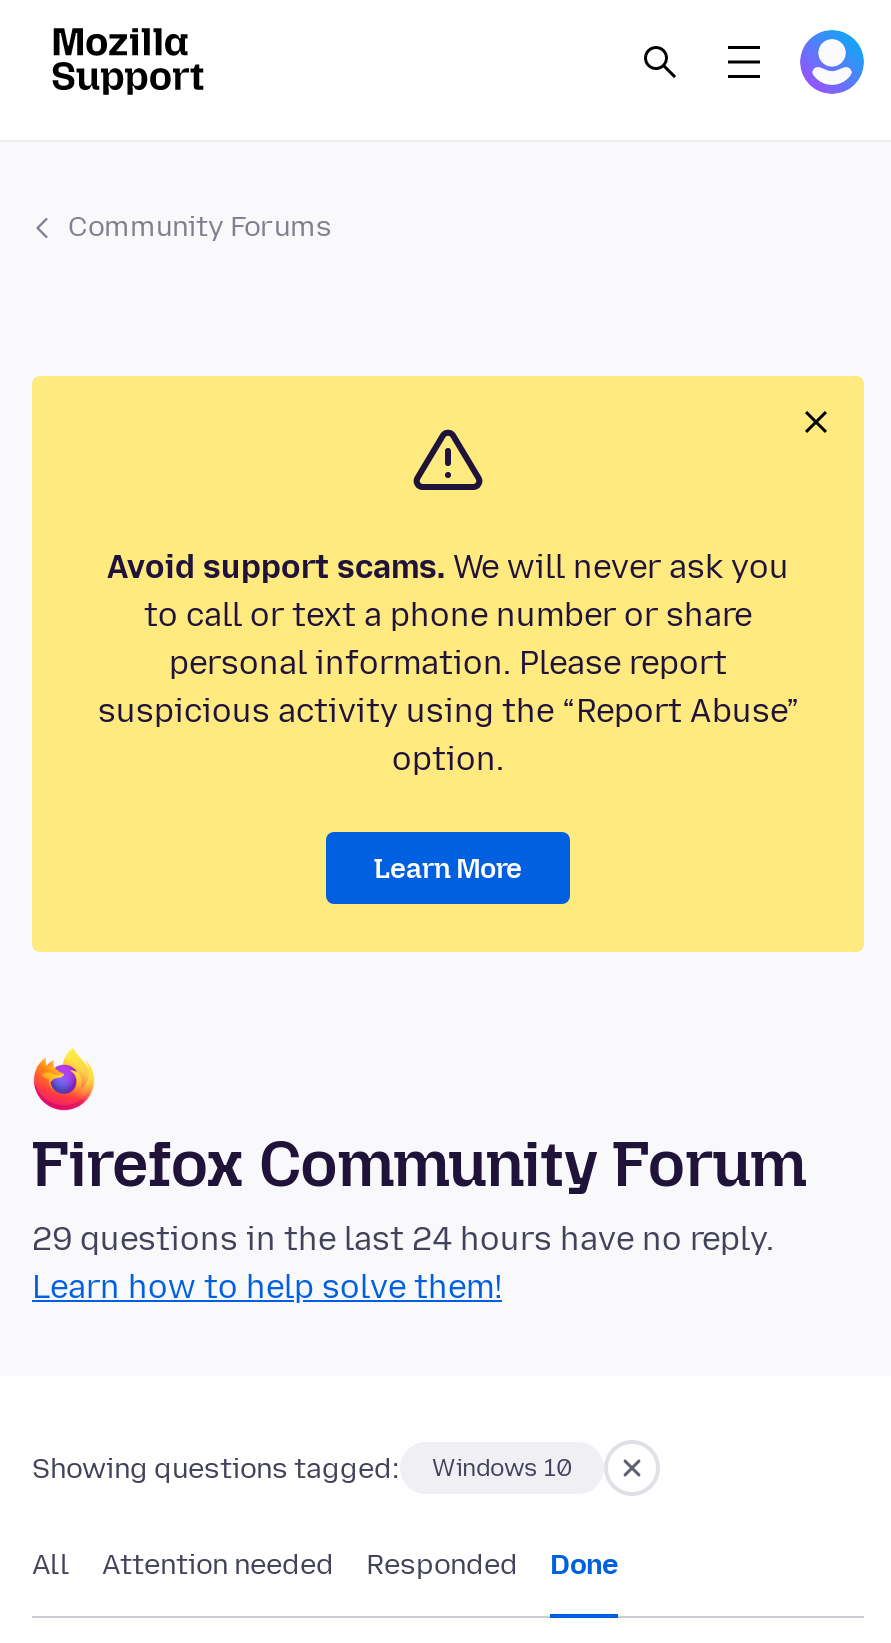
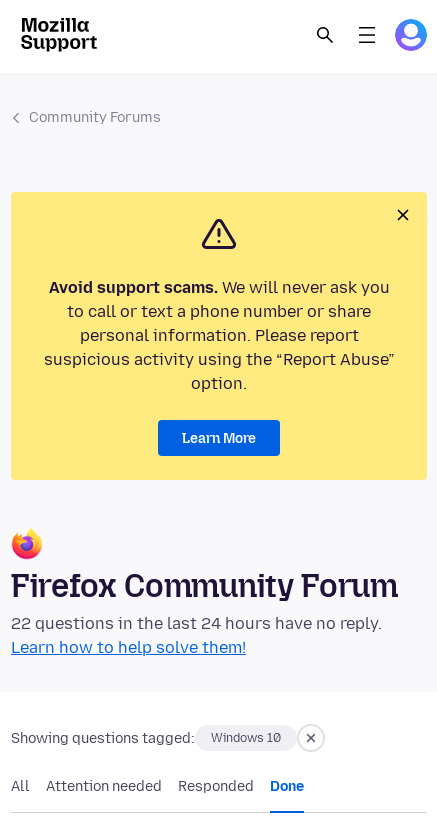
[32,1221,774,1259] 29 questions in the last 24 hours have no reply. -> [11,614,382,633] 22 questions in the last 24 hours have no reply.

